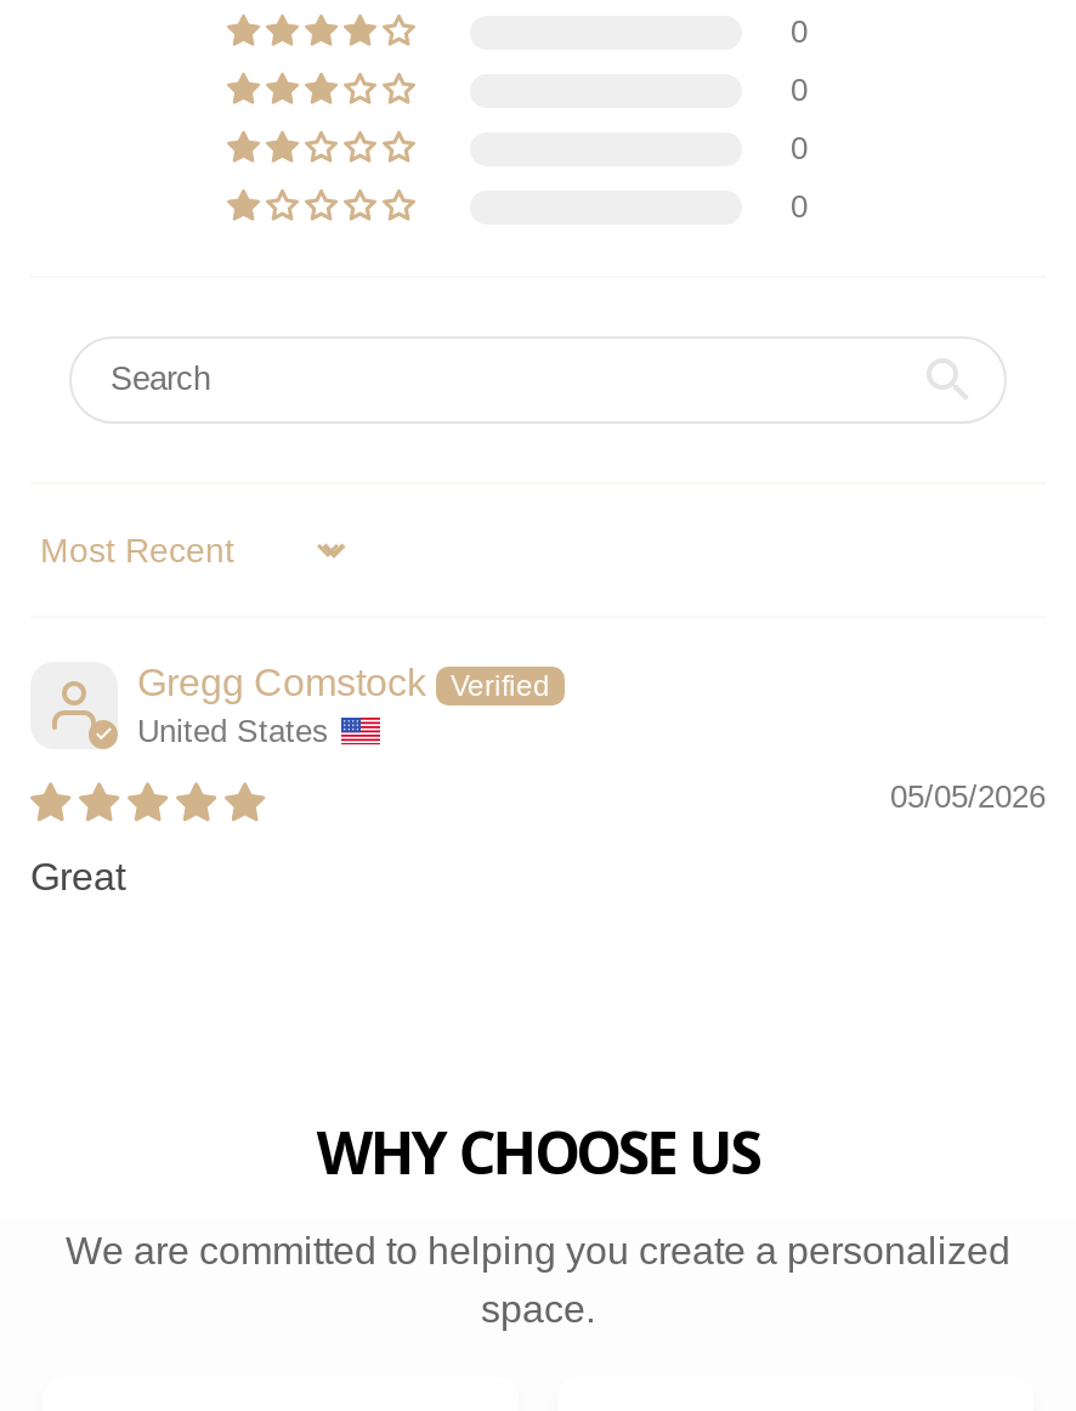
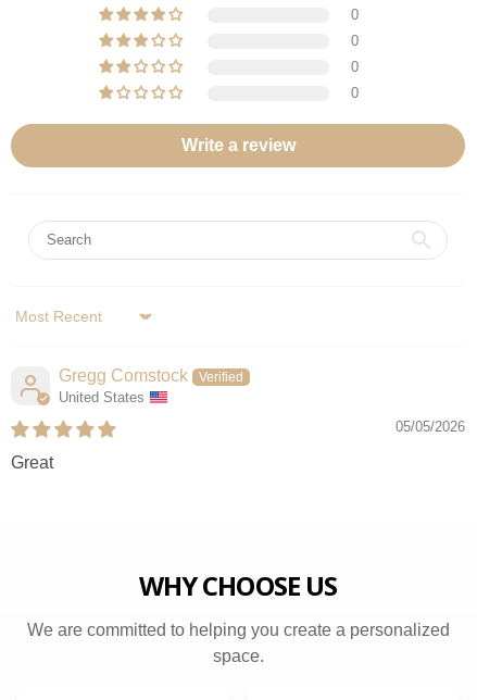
none -> [181,136,295,154] Write a review

